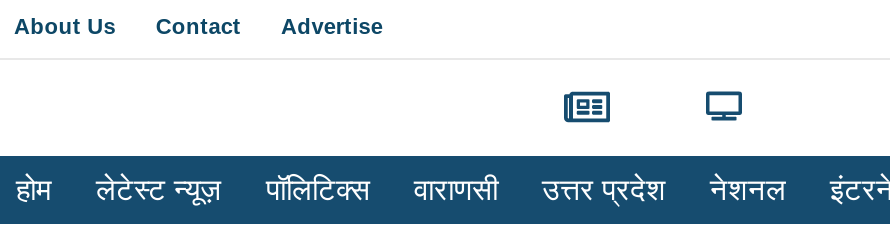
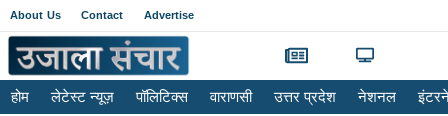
none -> [7,35,190,76] [image]

